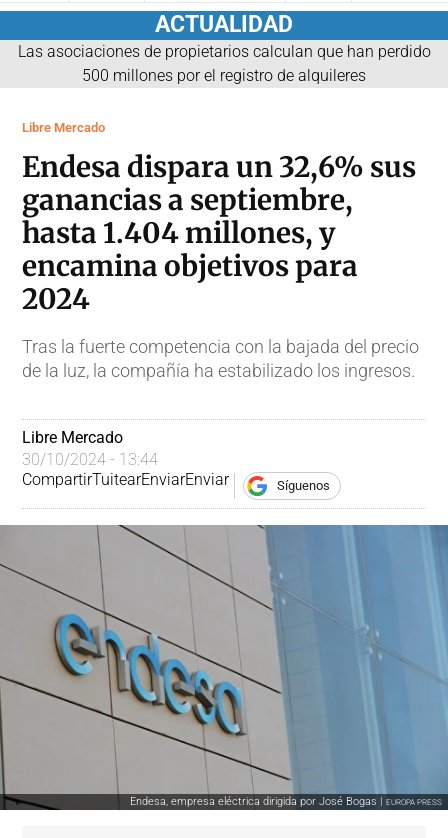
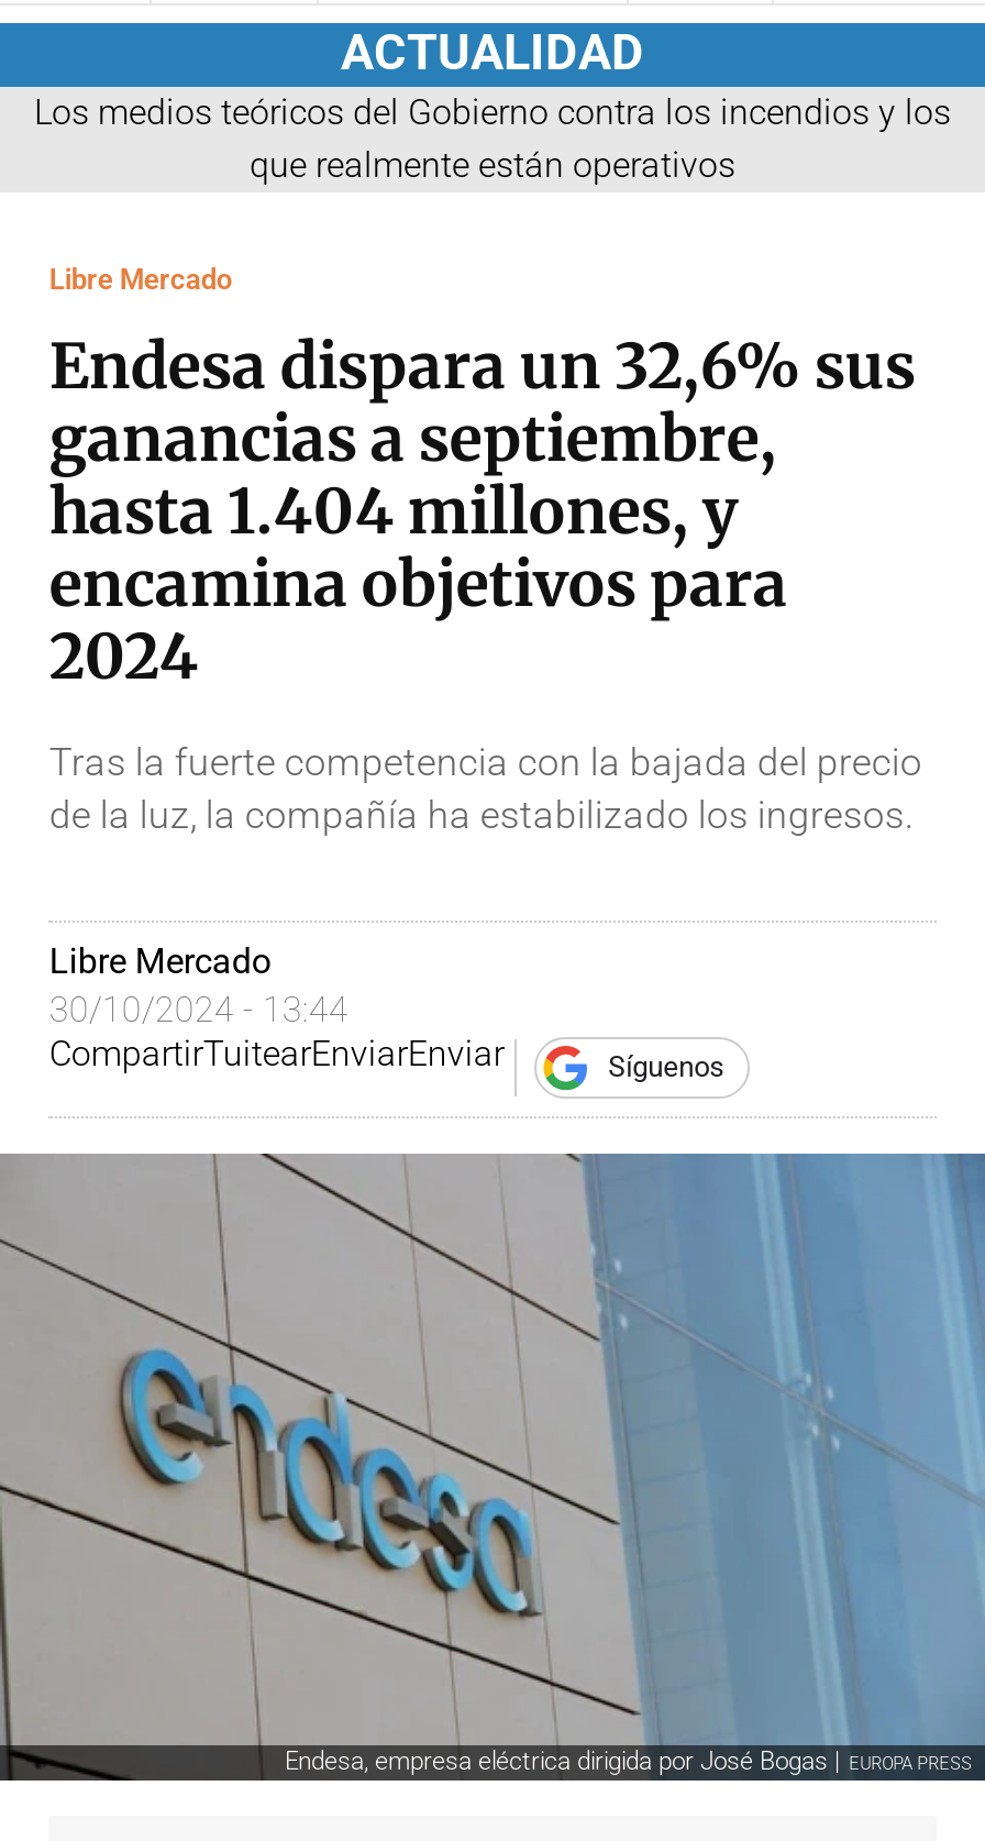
[17,42,430,85] Las asociaciones de propietarios calculan que han perdido | 500 millones por el registro de alquileres -> [34,90,951,185] Los medios teóricos del Gobierno contra los incendios y los | que realmente están operativos

